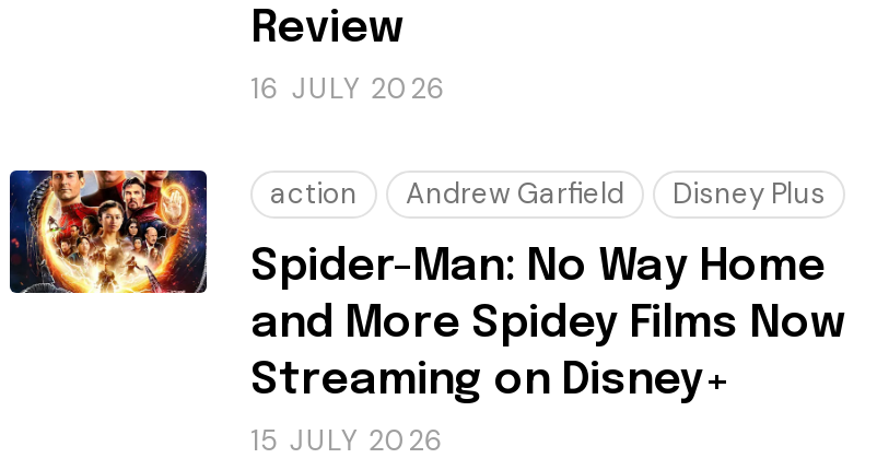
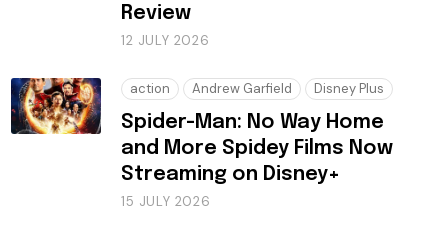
[250,71,448,108] 16 JULY 2026 -> [121,32,209,49] 12 JULY 2026

